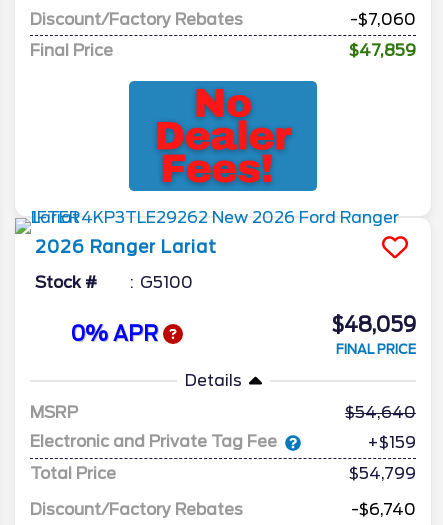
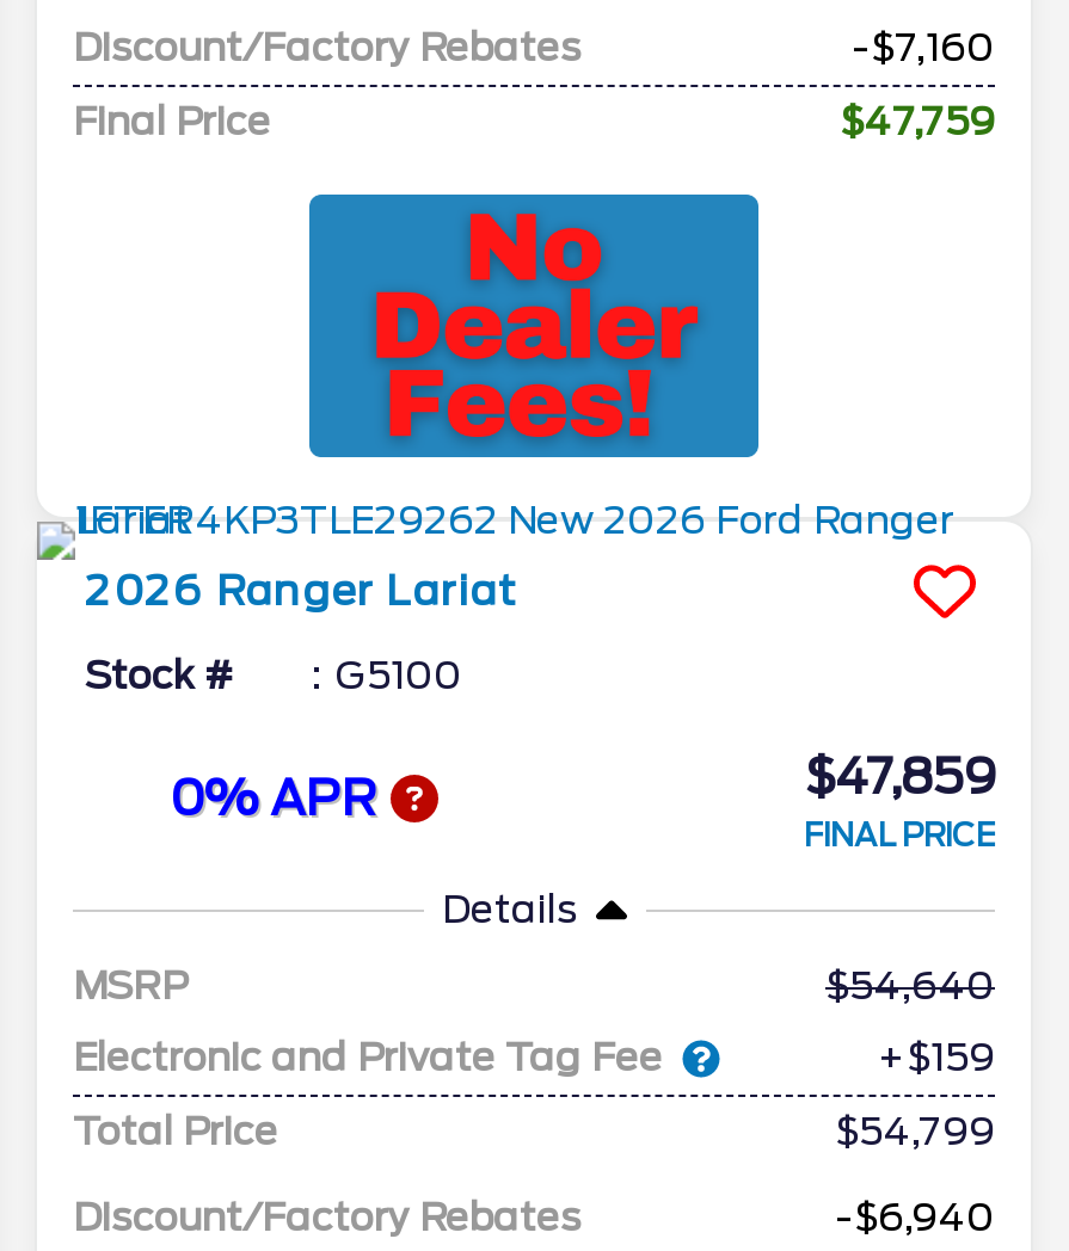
[350,10,416,29] -$7,060 -> [852,24,995,70] -$7,160
[349,41,416,60] $47,859 -> [840,98,995,144] $47,759
[331,313,416,337] $48,059 -> [804,748,995,805] $47,859
[351,500,416,519] -$6,740 -> [835,1194,995,1240] -$6,940

